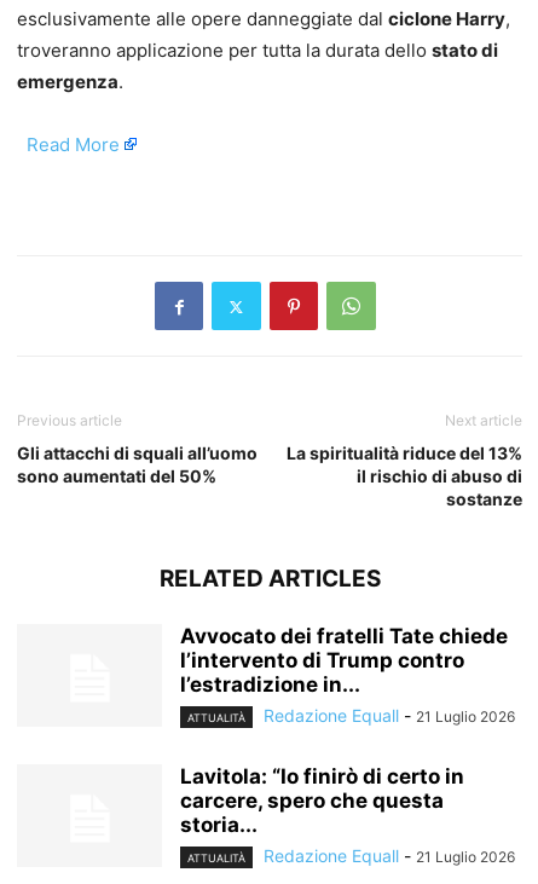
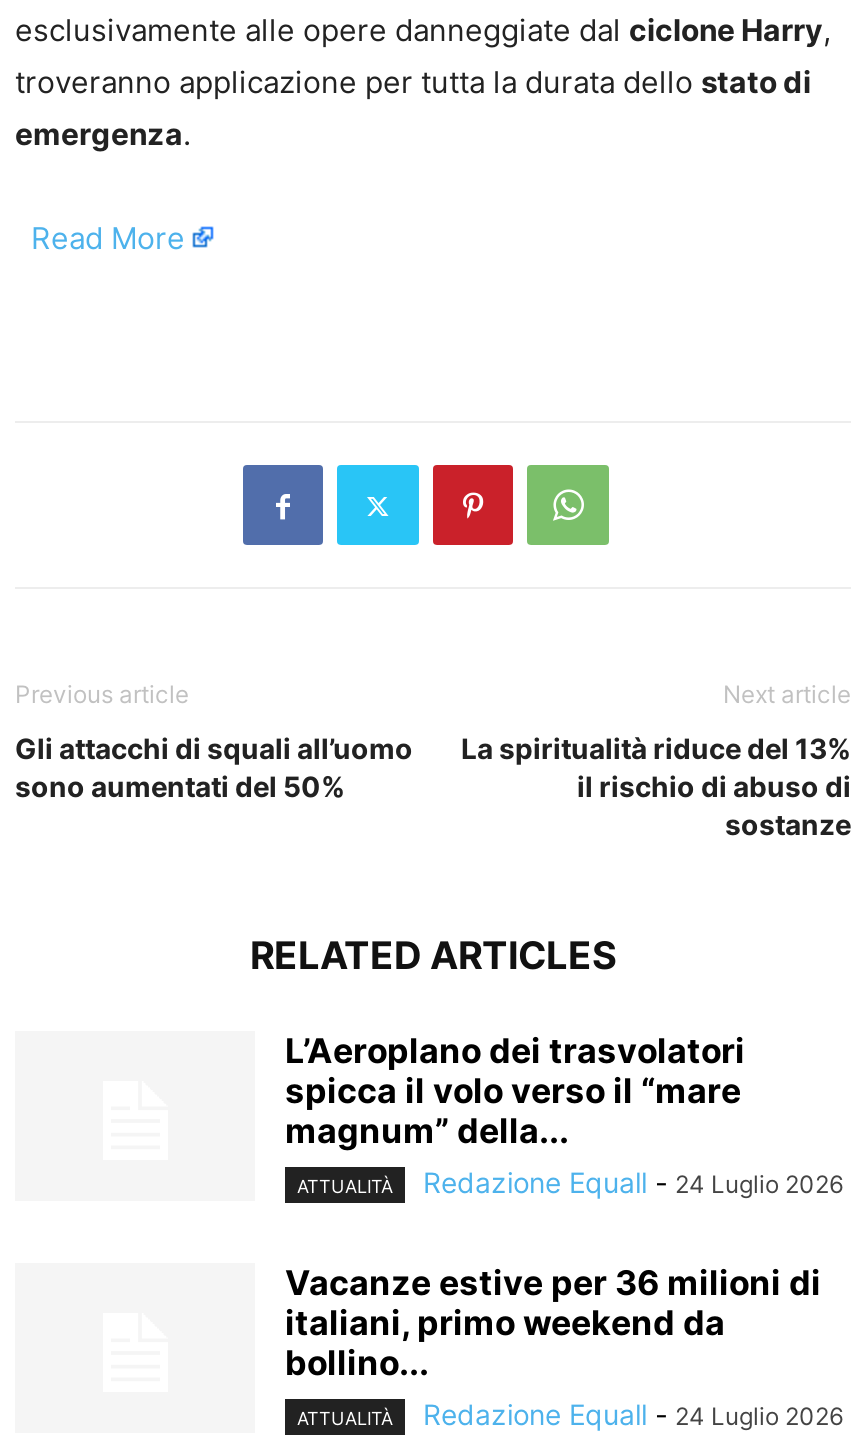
[180,624,508,697] Avvocato dei fratelli Tate chiede | l’intervento di Trump contro | l’estradizione in... -> [285,1031,745,1151] L’Aeroplano dei trasvolatori | spicca il volo verso il “mare | magnum” della...
[264,705,515,726] Redazione Equall - 21 Luglio 2026 -> [423,1165,843,1199] Redazione Equall - 24 Luglio 2026
[180,765,464,837] Lavitola: “Io finirò di certo in | carcere, spero che questa | storia... -> [285,1263,821,1383] Vacanze estive per 36 milioni di | italiani, primo weekend da | bollino...
[264,846,515,866] Redazione Equall - 21 Luglio 2026 -> [423,1397,843,1431] Redazione Equall - 24 Luglio 2026

